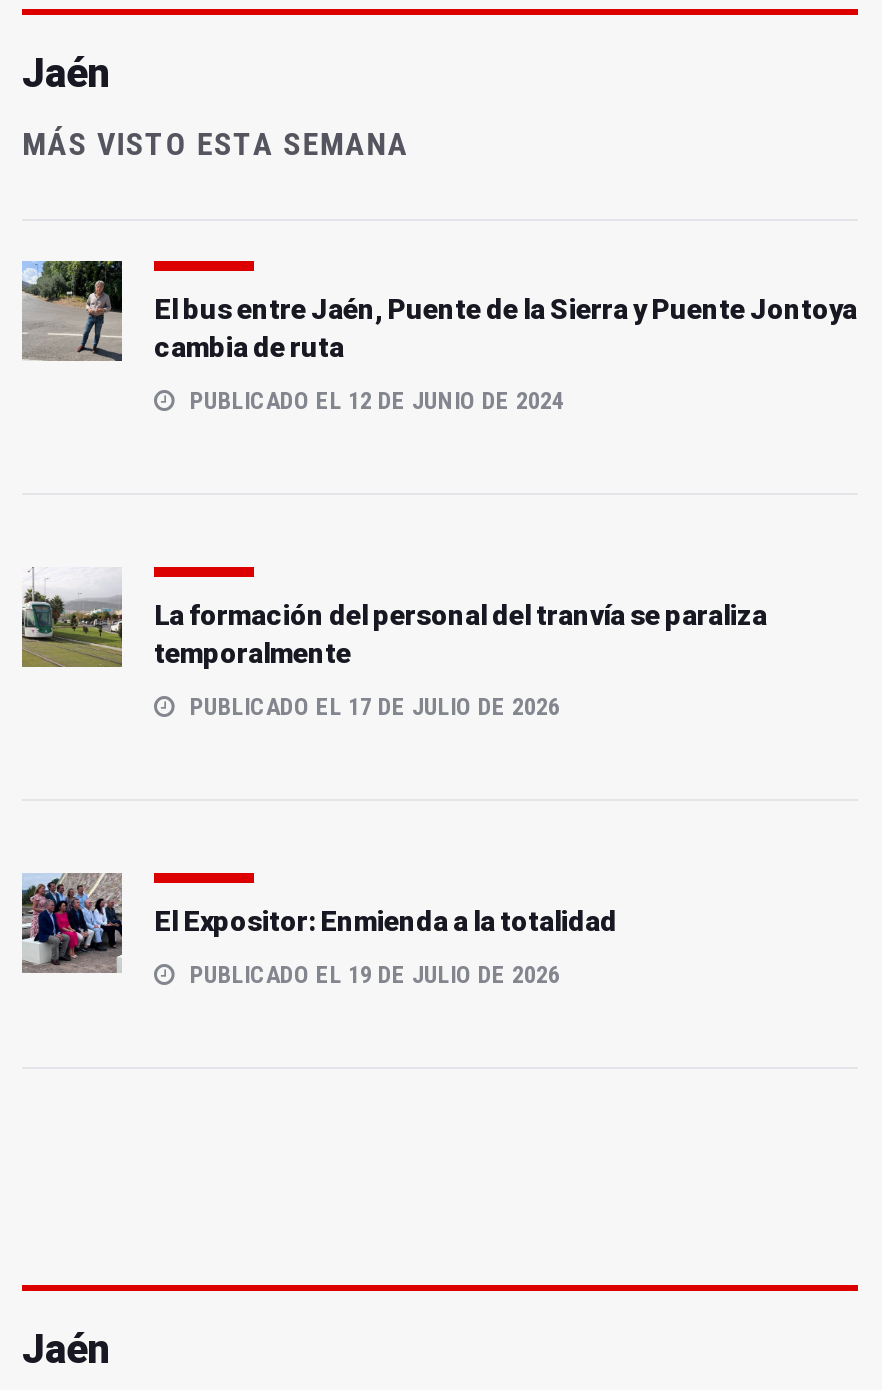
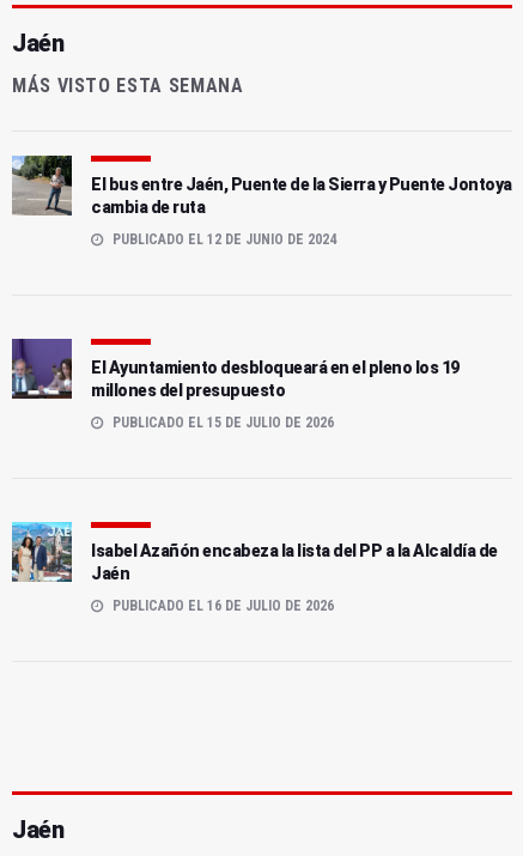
[20,567,767,669] [image] | La formación del personal del tranvía se paraliza | temporalmente -> [11,338,459,400] [image] | El Ayuntamiento desbloqueará en el pleno los 19 | millones del presupuesto
[184,692,560,720] PUBLICADO EL 17 DE JULIO DE 2026 -> [109,414,334,431] PUBLICADO EL 15 DE JULIO DE 2026
[22,871,617,975] [image] | El Expositor: Enmienda a la totalidad -> [11,521,497,583] [image] | Isabel Azañón encabeza la lista del PP a la Alcaldía de | Jaén
[184,960,560,988] PUBLICADO EL 19 DE JULIO DE 2026 -> [109,597,334,614] PUBLICADO EL 16 DE JULIO DE 2026

